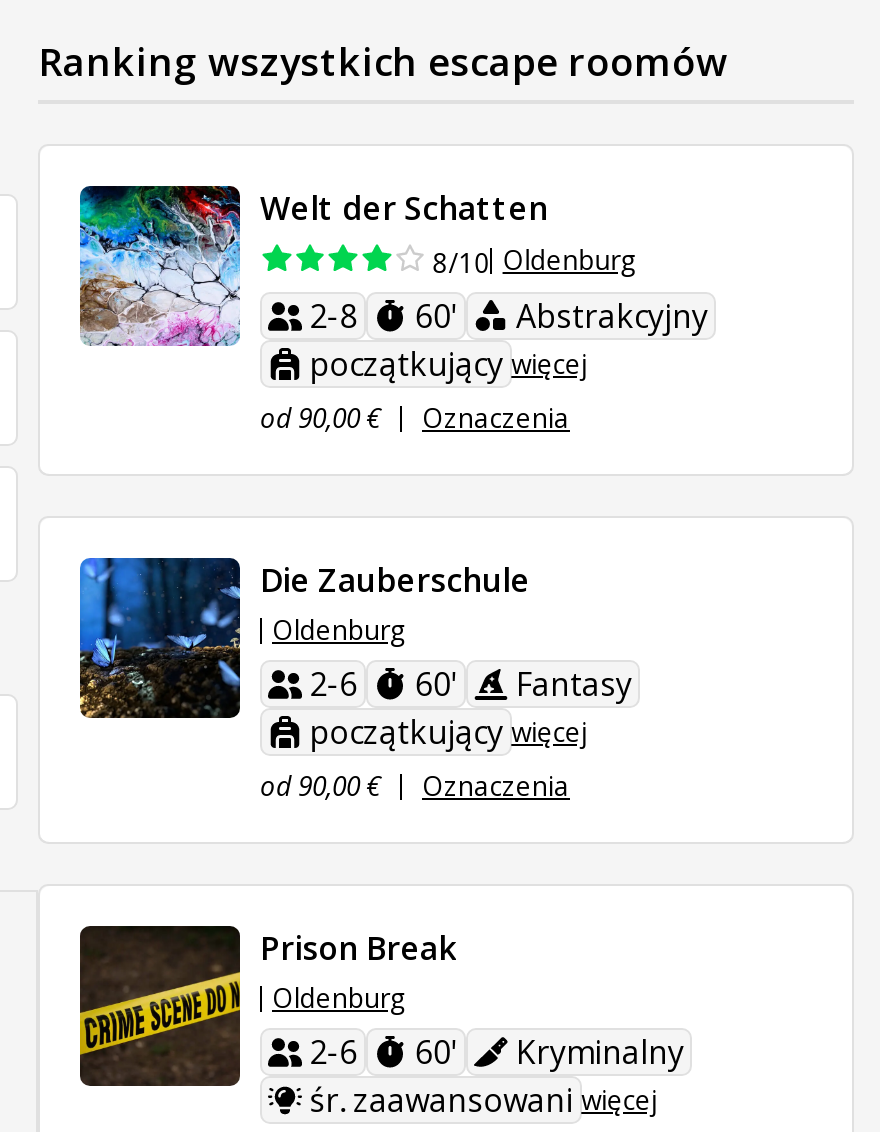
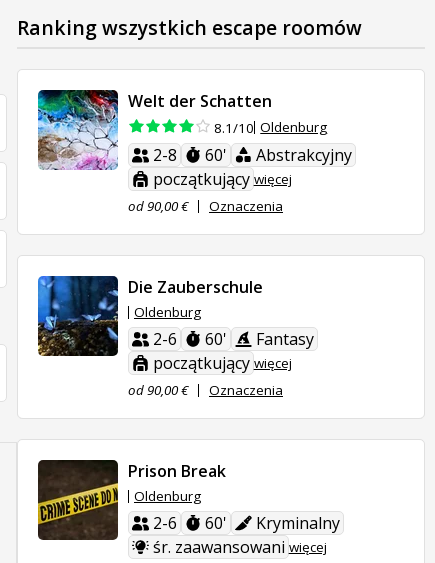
[433,242,637,281] 8/10 Oldenburg -> [214,118,327,137] 8.1/10 Oldenburg

